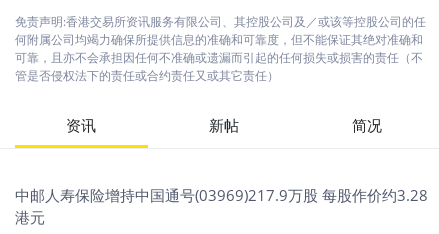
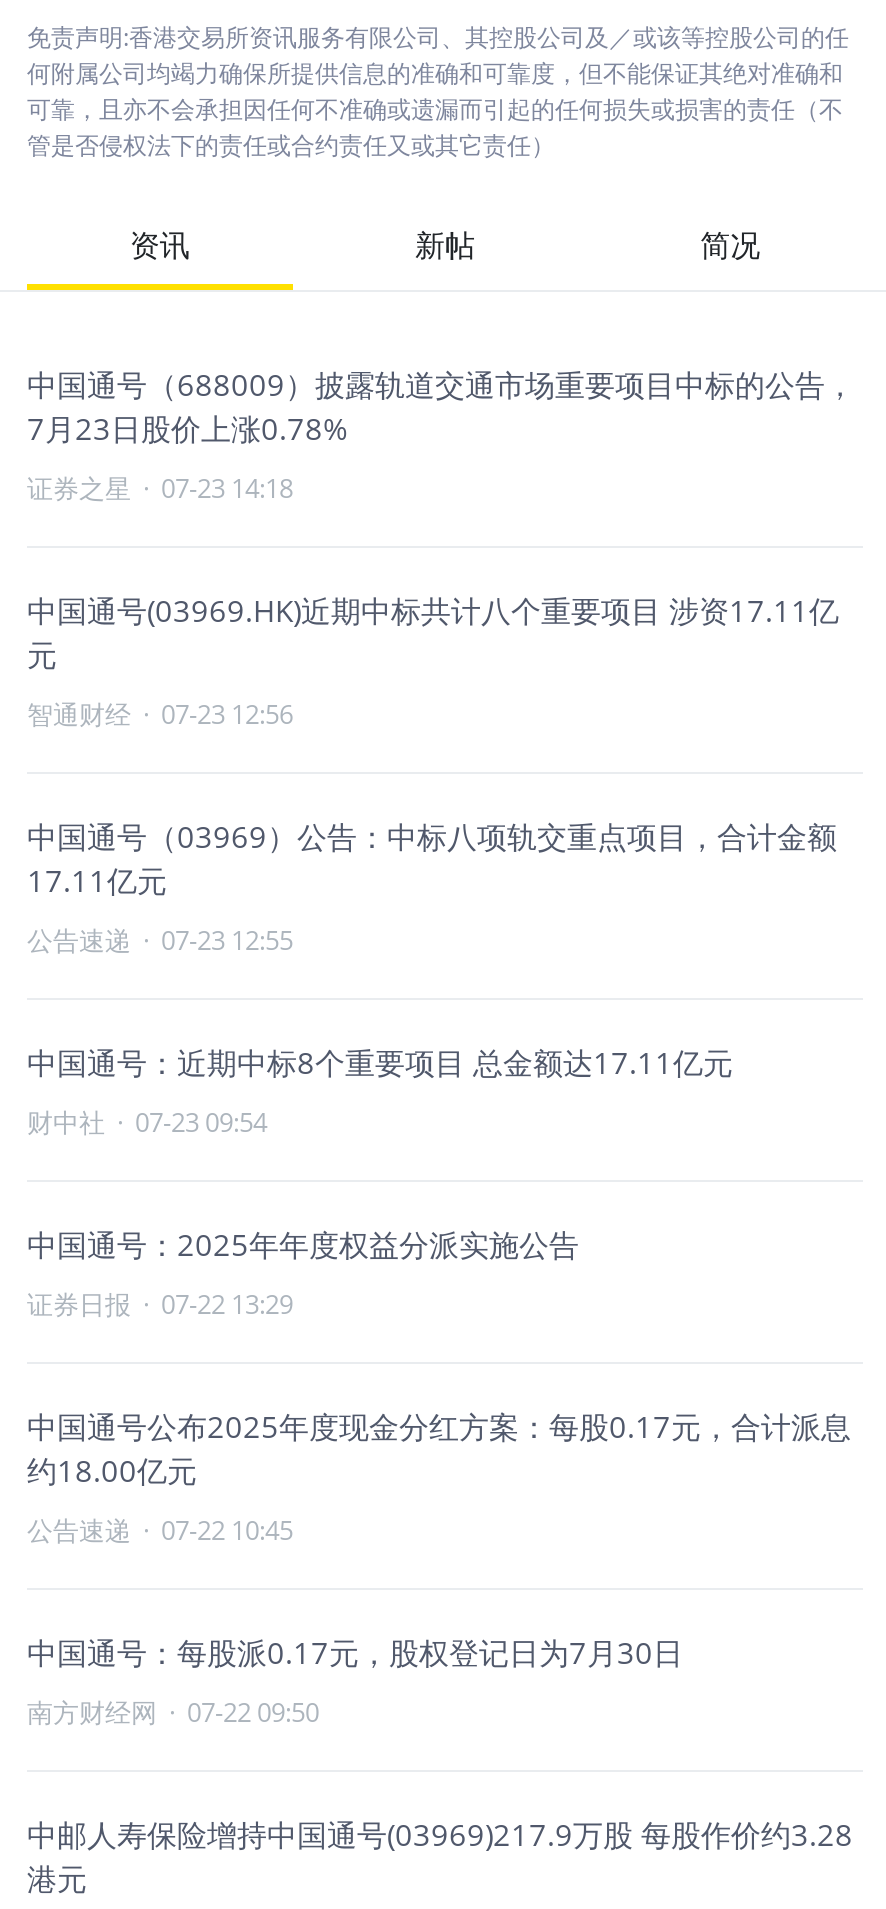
none -> [27,364,855,1730] 中国通号（688009）披露轨道交通市场重要项目中标的公告， | 7月23日股价上涨0.78% | 证券之星· 07-23 14:18 | 中国通号(03969.HK)近期中标共计八个重要项目 涉资17.11亿 | 元 | 智通财经· 07-23 12:56 | 中国通号（03969）公告：中标八项轨交重点项目，合计金额 | 17.11亿元 | 公告速递· 07-23 12:55 | 中国通号：近期中标8个重要项目 总金额达17.11亿元 | 财中社· 07-23 09:54 | 中国通号：2025年年度权益分派实施公告 | 证券日报· 07-22 13:29 | 中国通号公布2025年度现金分红方案：每股0.17元，合计派息 | 约18.00亿元 | 公告速递· 07-22 10:45 | 中国通号：每股派0.17元，股权登记日为7月30日 | 南方财经网· 07-22 09:50

